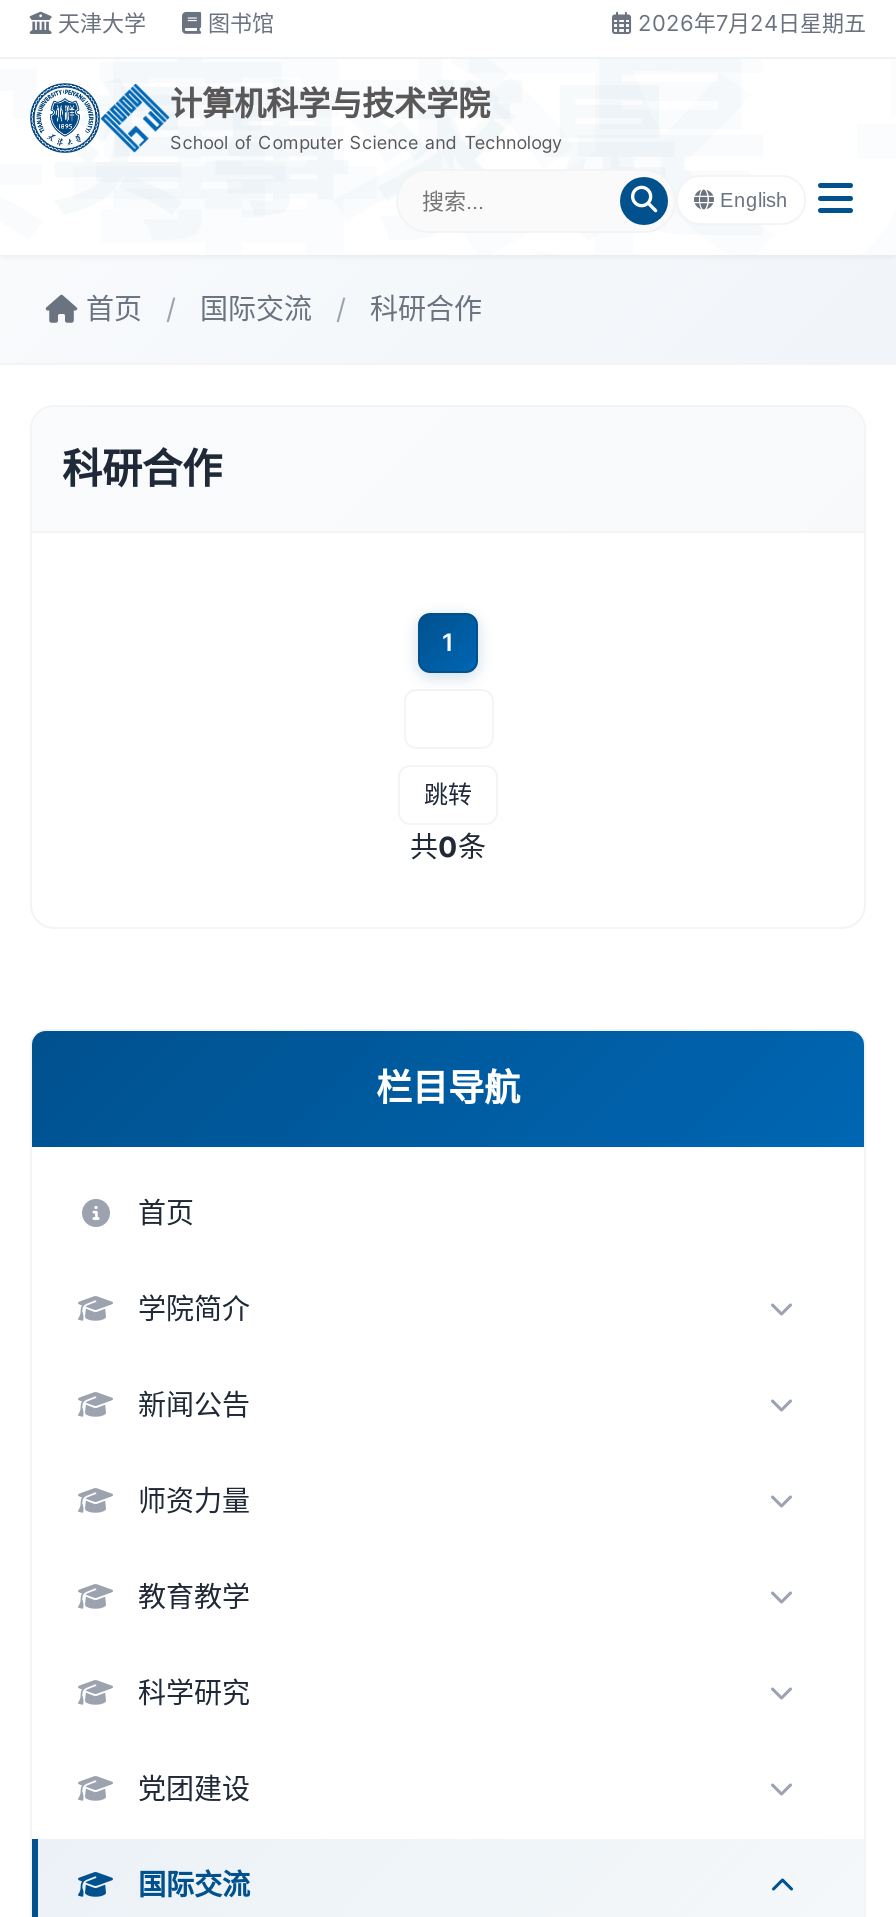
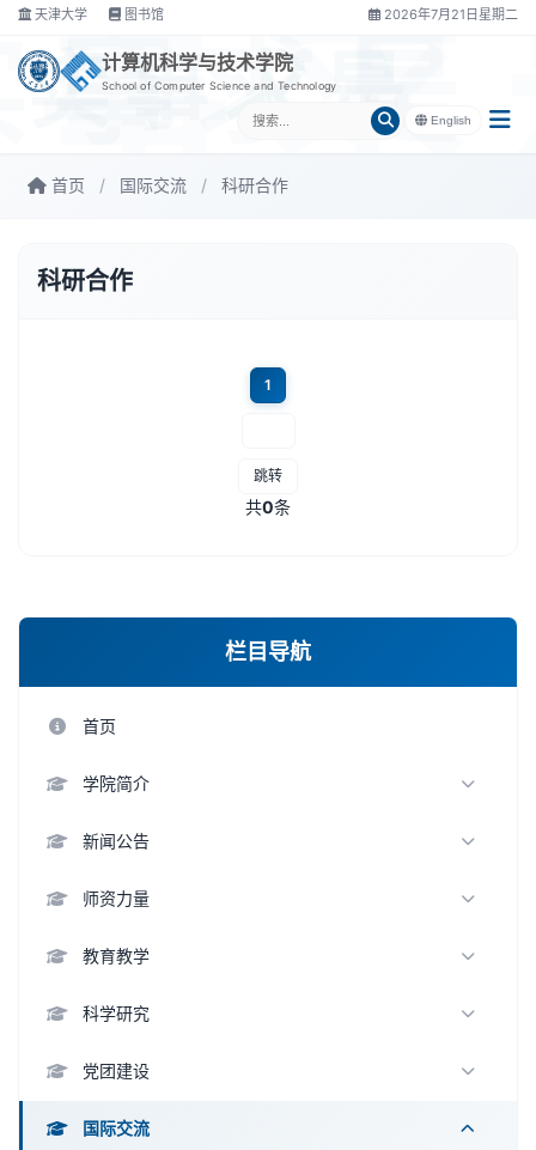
[638,9,866,37] 2026年7月24日星期五 -> [384,6,518,23] 2026年7月21日星期二

